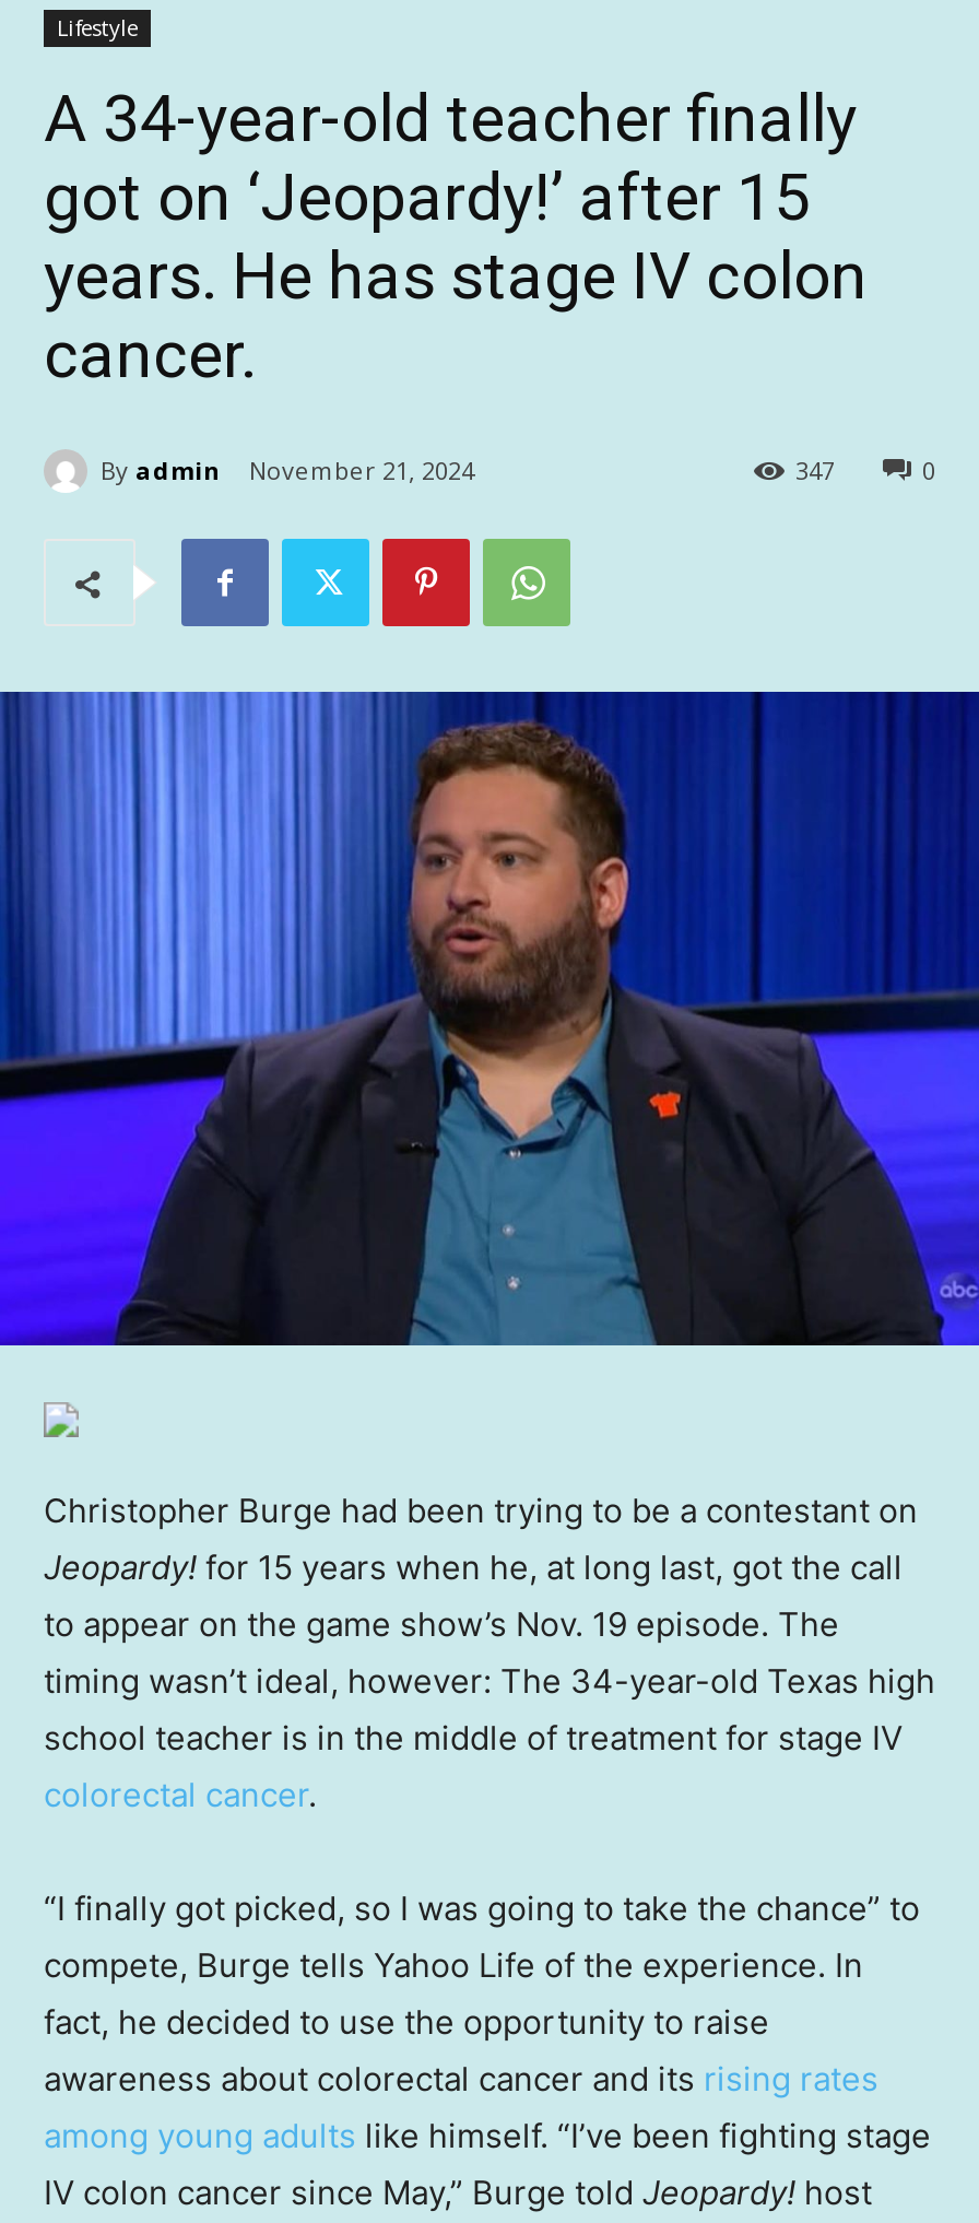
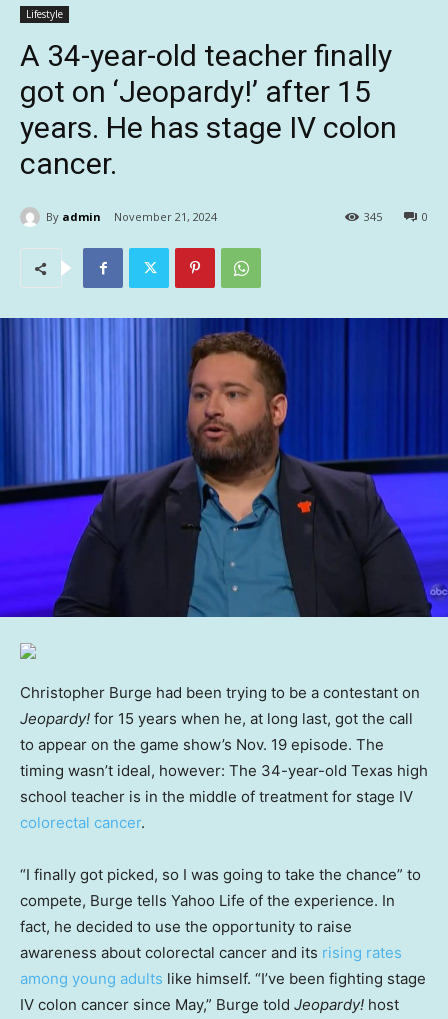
[795,454,835,487] 347 -> [364,209,382,224] 345

